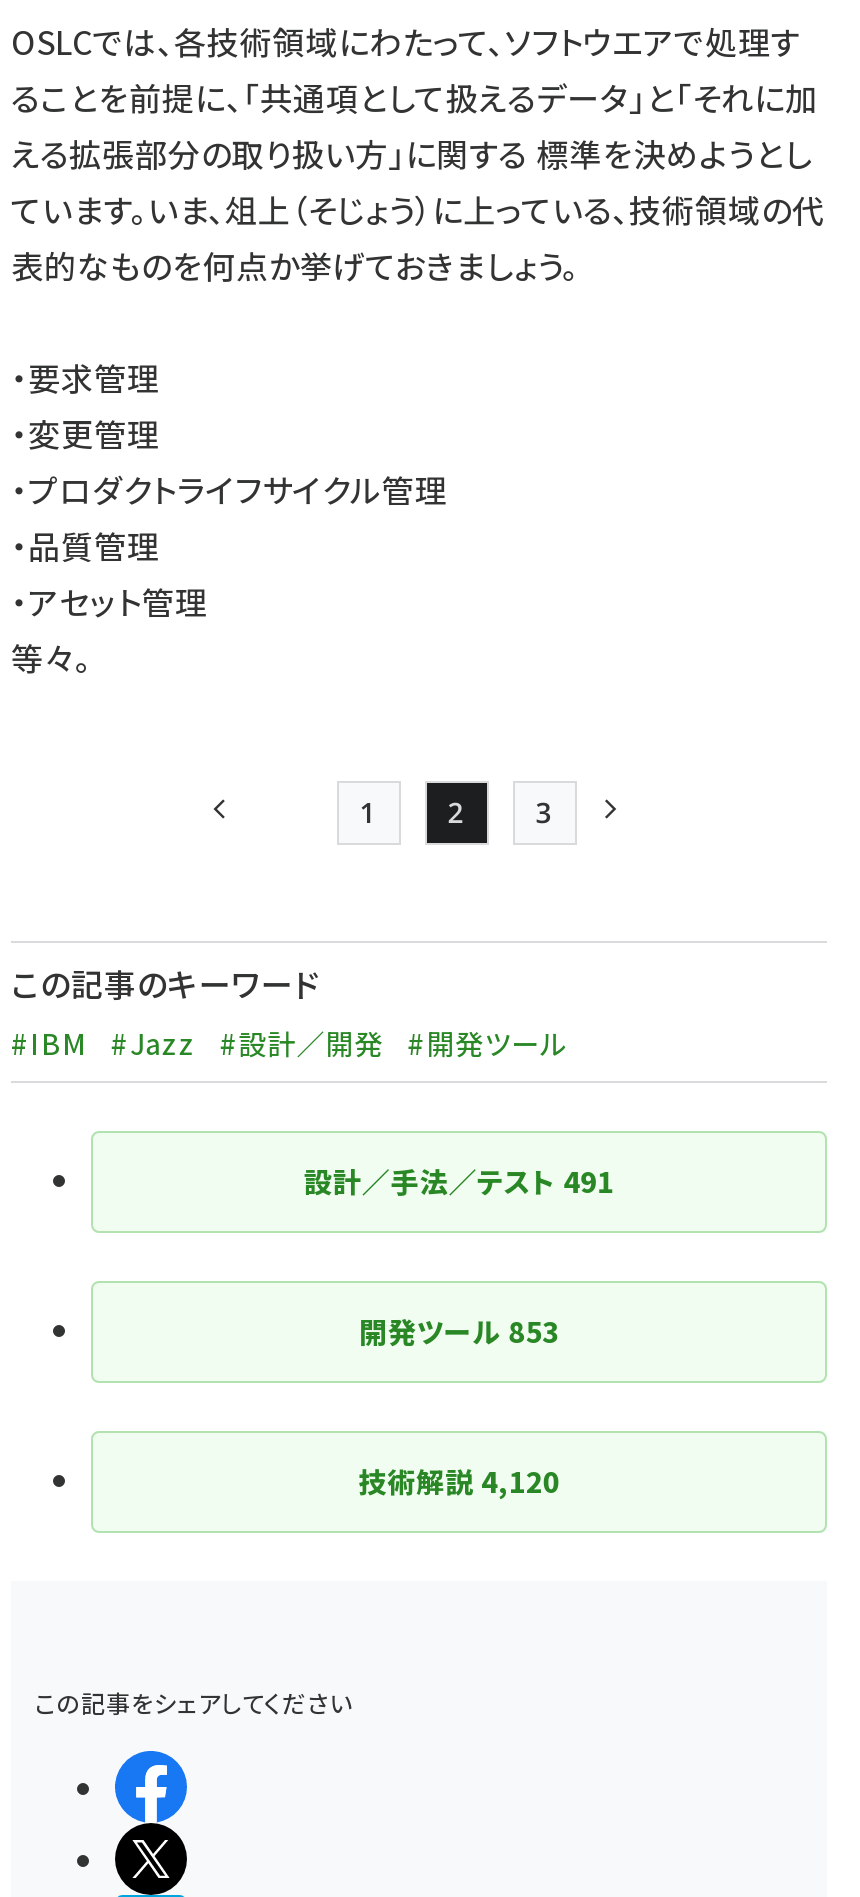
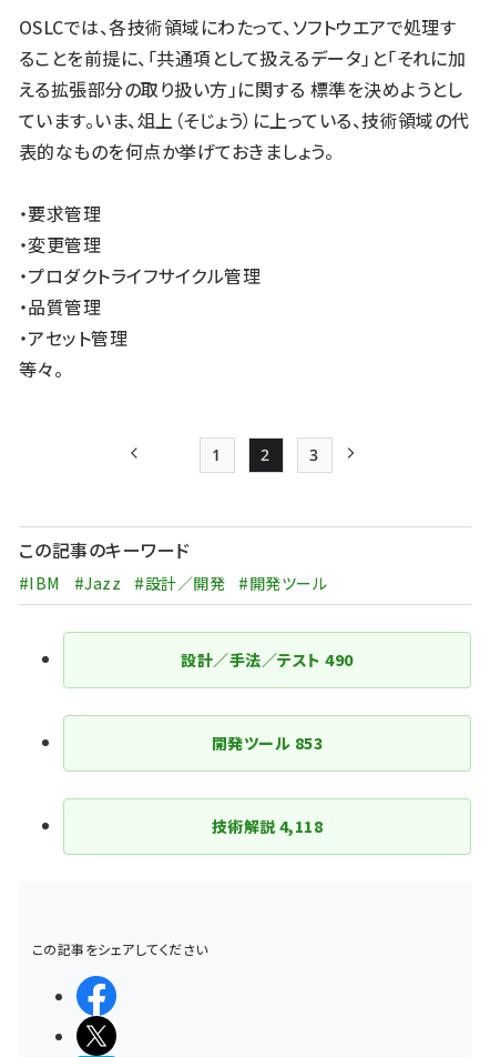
[304,1161,614,1201] 設計／手法／テスト491 -> [181,648,353,671] 設計／手法／テスト490
[358,1461,560,1501] 技術解説4,120 -> [211,815,323,837] 技術解説4,118

